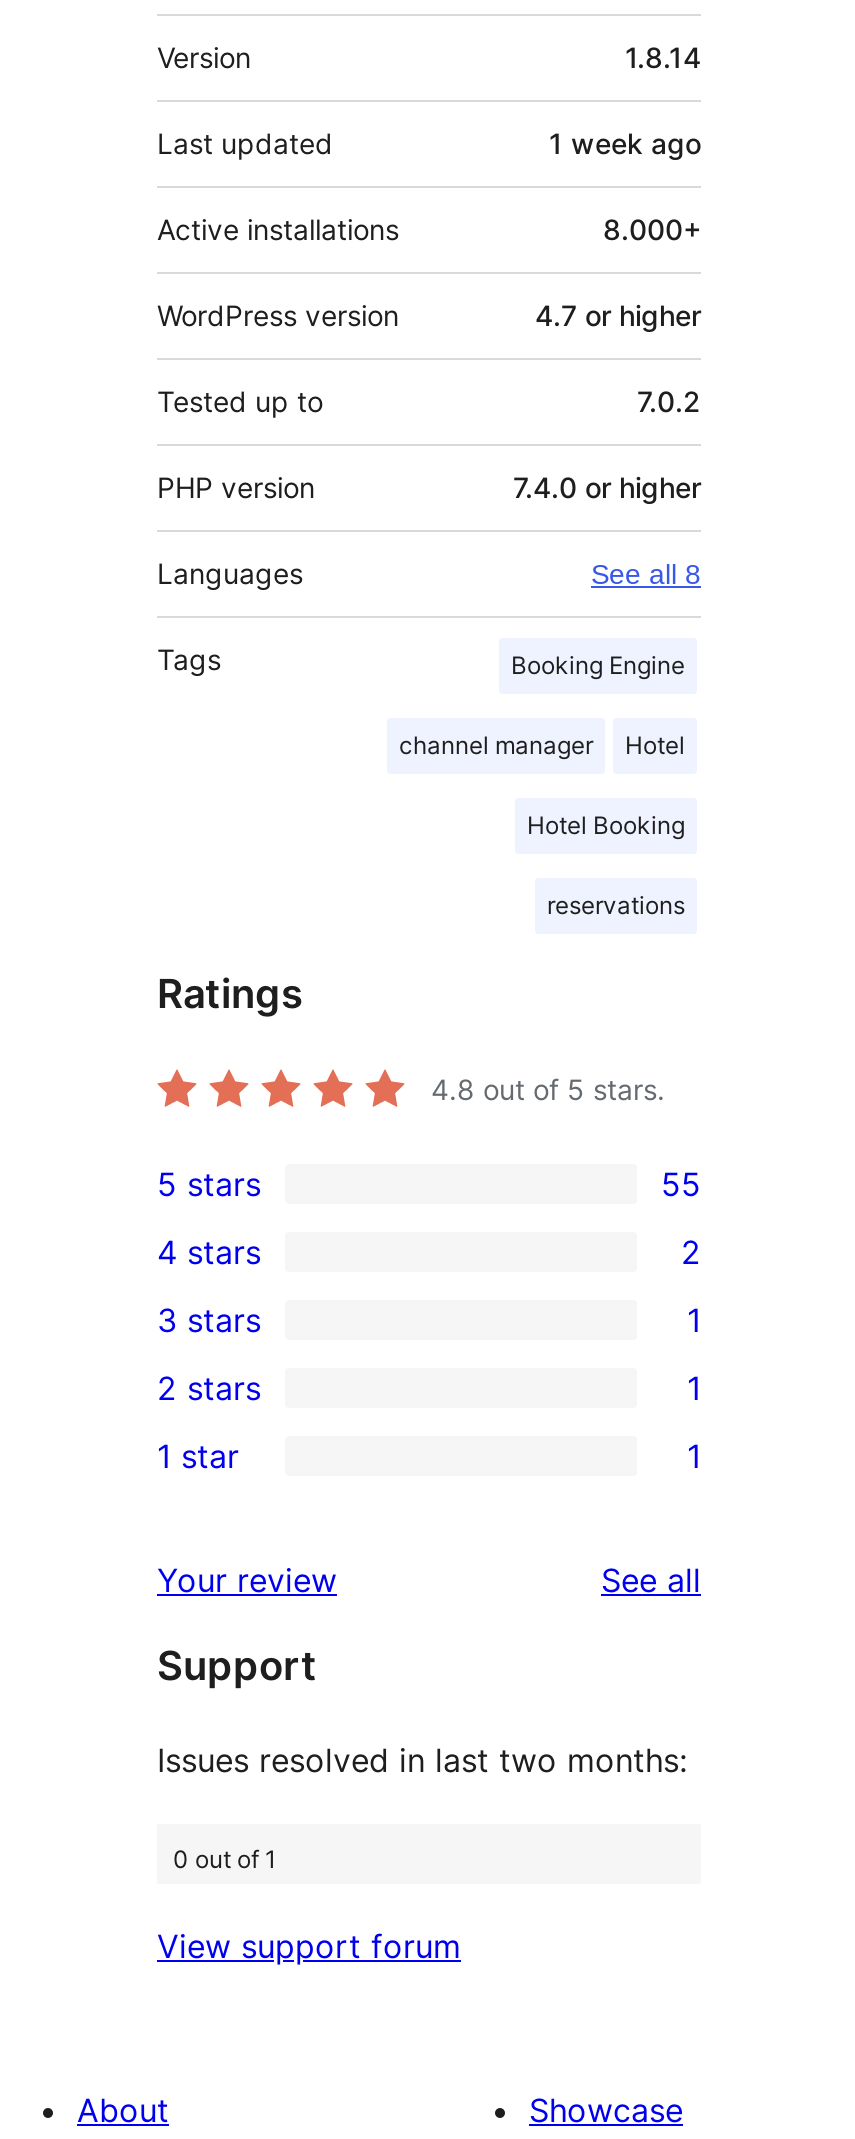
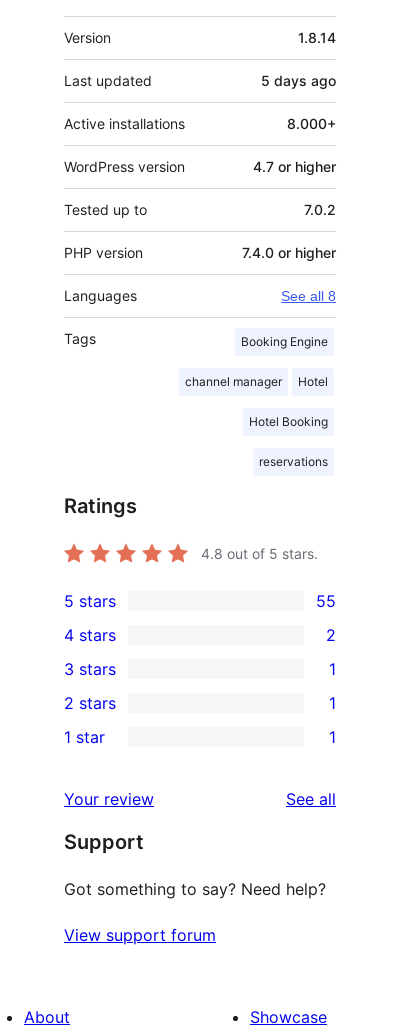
[549,125,701,159] 1 week ago -> [261,72,336,89] 5 days ago
[157,1739,687,1873] Issues resolved in last two months: | 0 out of 1 -> [64,879,326,899] Got something to say? Need help?

